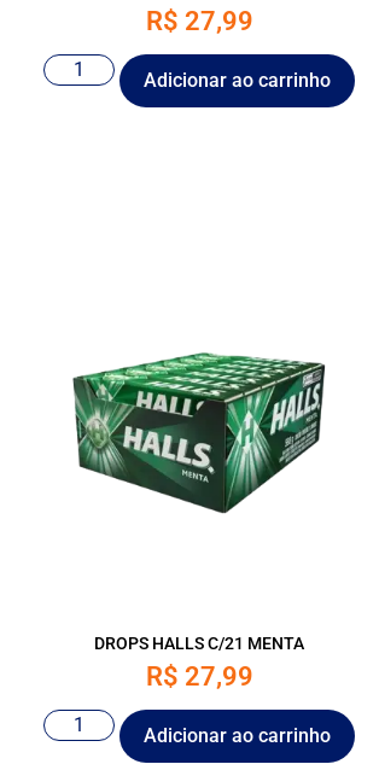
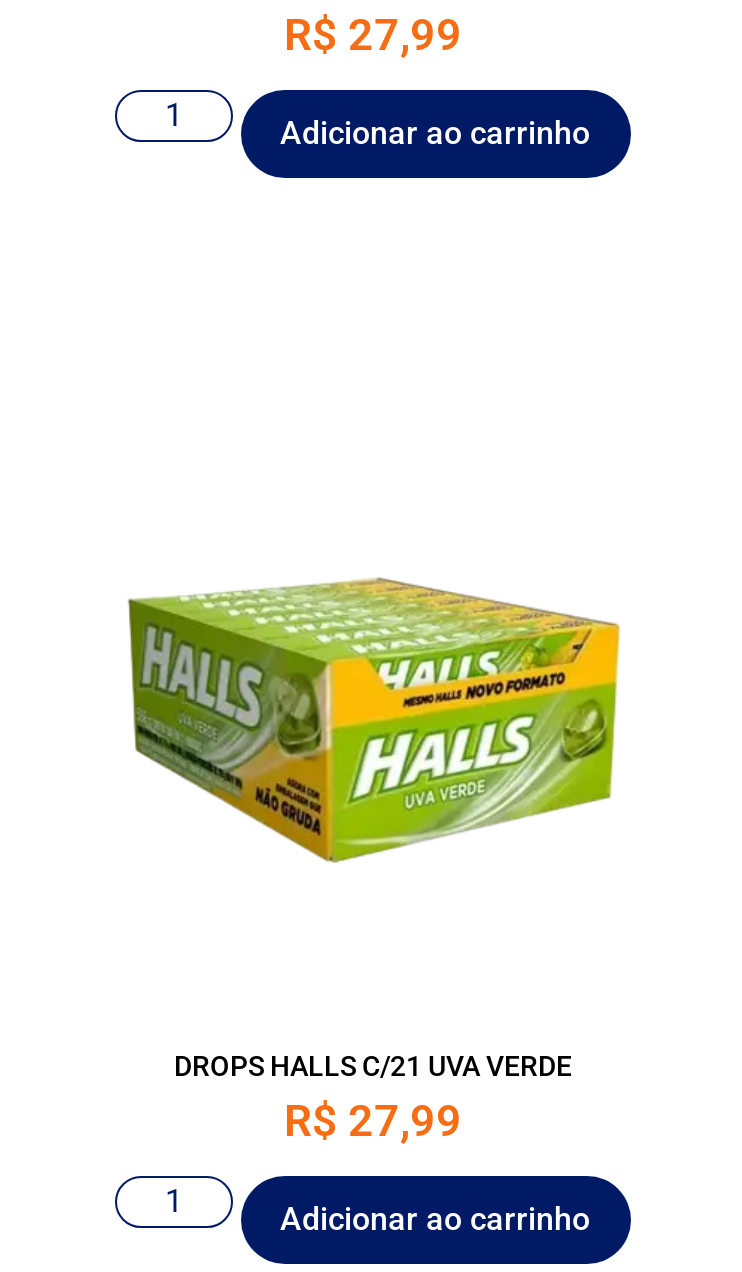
[52,349,348,520] [image] -> [127,576,621,864] [image]
[94,633,304,653] DROPS HALLS C/21 MENTA -> [174,1049,572,1081] DROPS HALLS C/21 UVA VERDE

